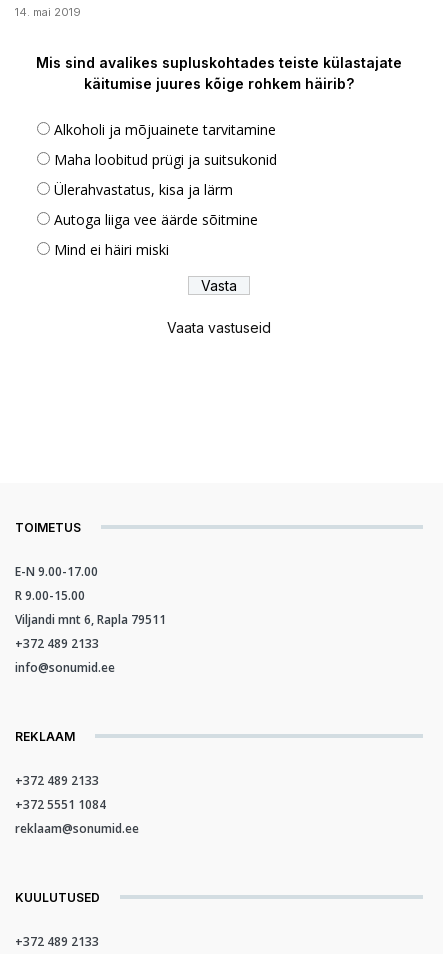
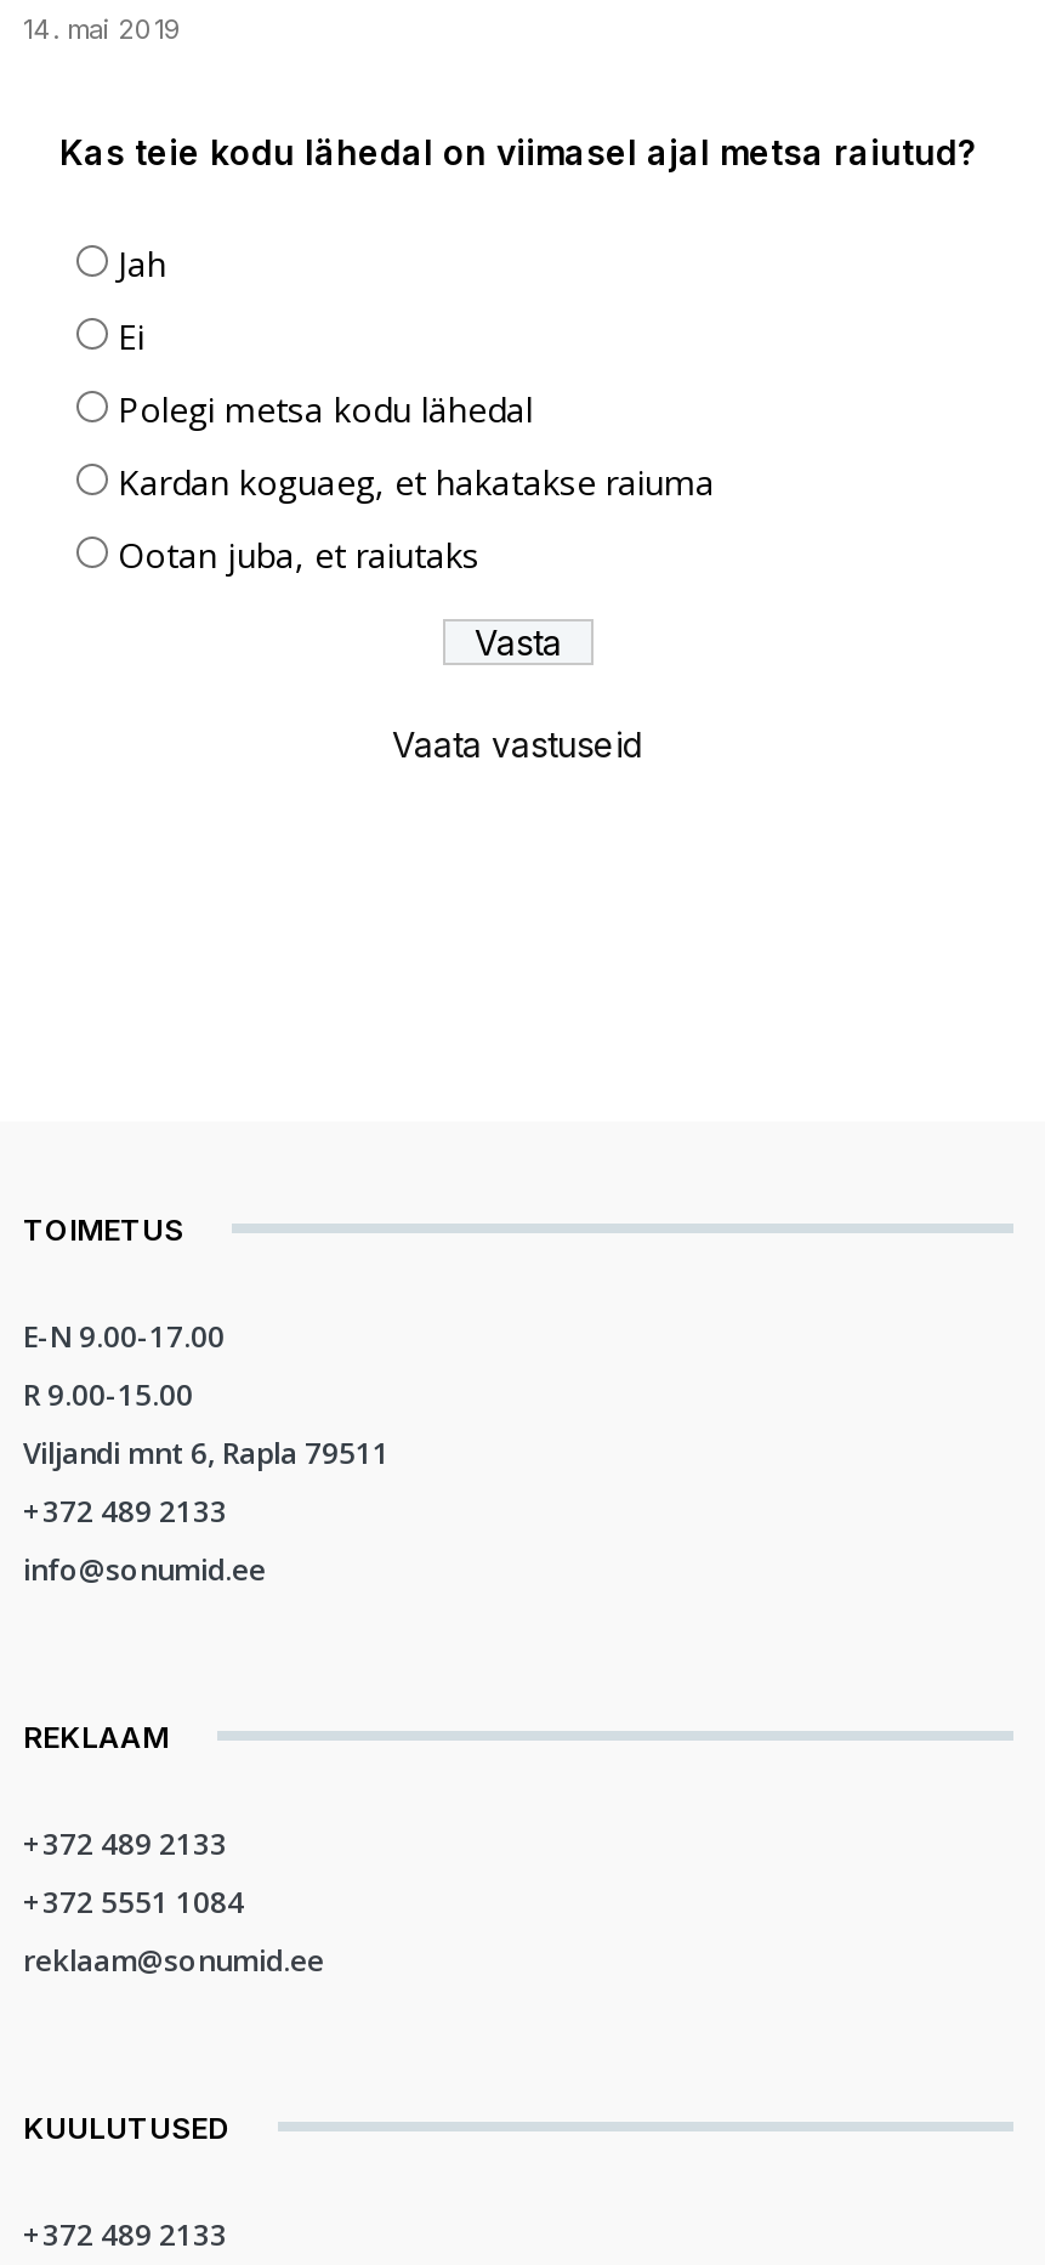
[36,54,402,92] Mis sind avalikes supluskohtades teiste külastajate | käitumise juures kõige rohkem häirib? -> [59,131,977,172] Kas teie kodu lähedal on viimasel ajal metsa raiutud?
[54,120,276,139] Alkoholi ja mõjuainete tarvitamine -> [118,240,166,286] Jah
[54,150,277,169] Maha loobitud prügi ja suitsukonid -> [118,313,144,359] Ei
[54,180,233,199] Ülerahvastatus, kisa ja lärm -> [118,386,533,432] Polegi metsa kodu lähedal
[54,210,258,229] Autoga liiga vee äärde sõitmine -> [118,459,715,505] Kardan koguaeg, et hakatakse raiuma
[54,240,169,259] Mind ei häiri miski -> [118,531,479,578] Ootan juba, et raiutaks

